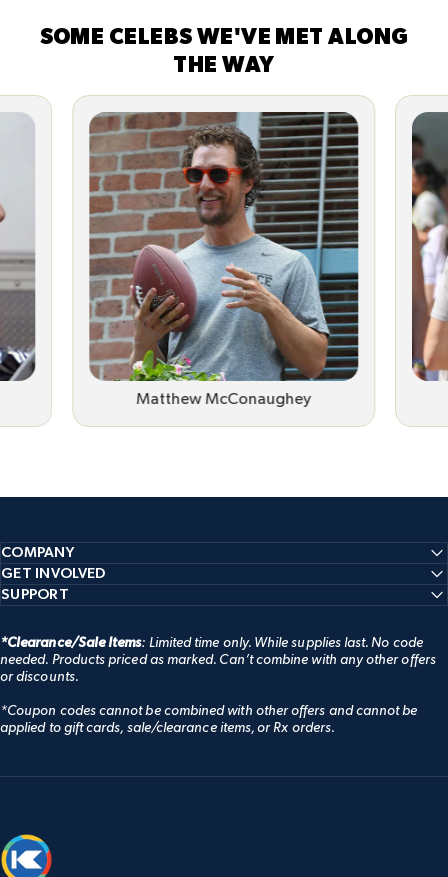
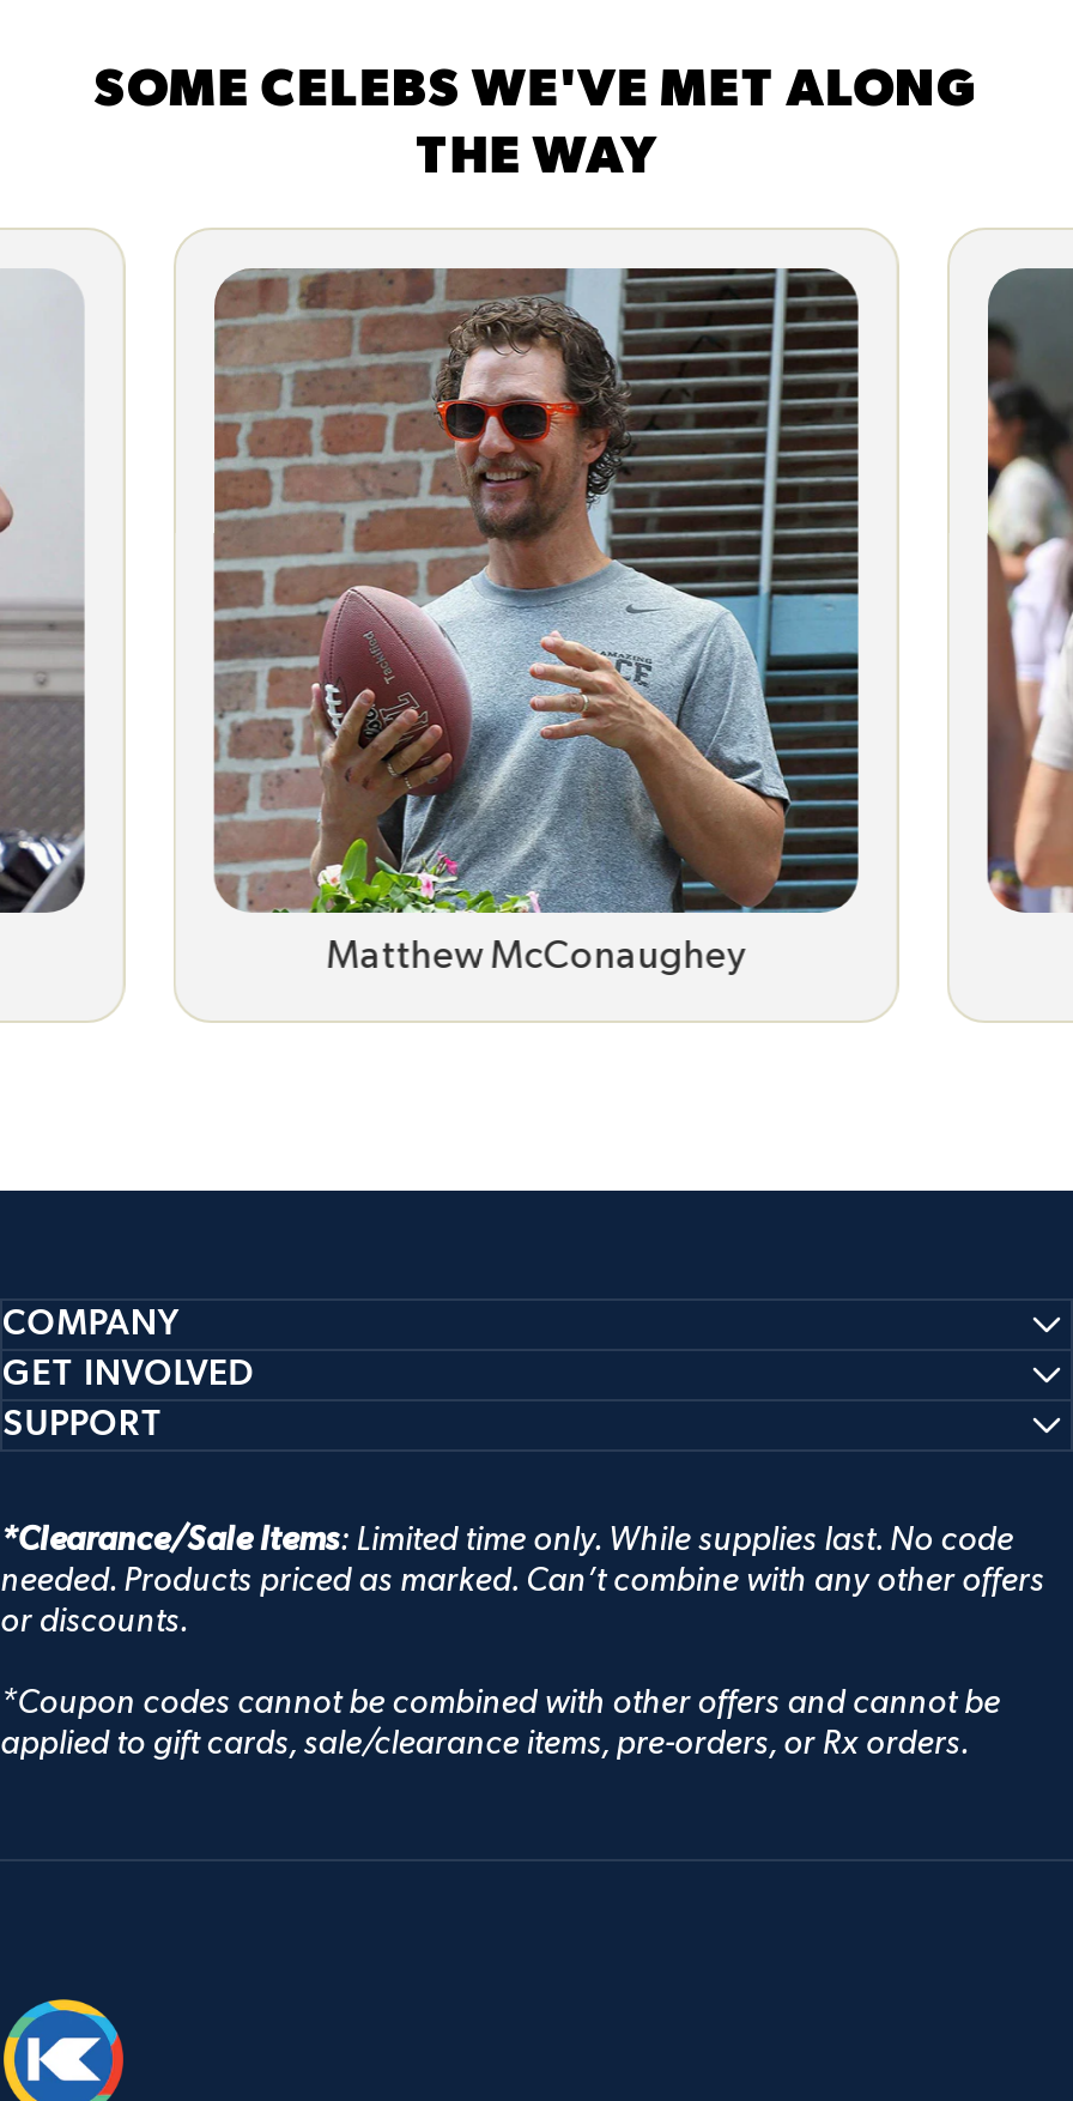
[0,719,335,736] applied to gift cards, sale/clearance items, or Rx orders. -> [0,1723,970,1764] applied to gift cards, sale/clearance items, pre-orders, or Rx orders.

